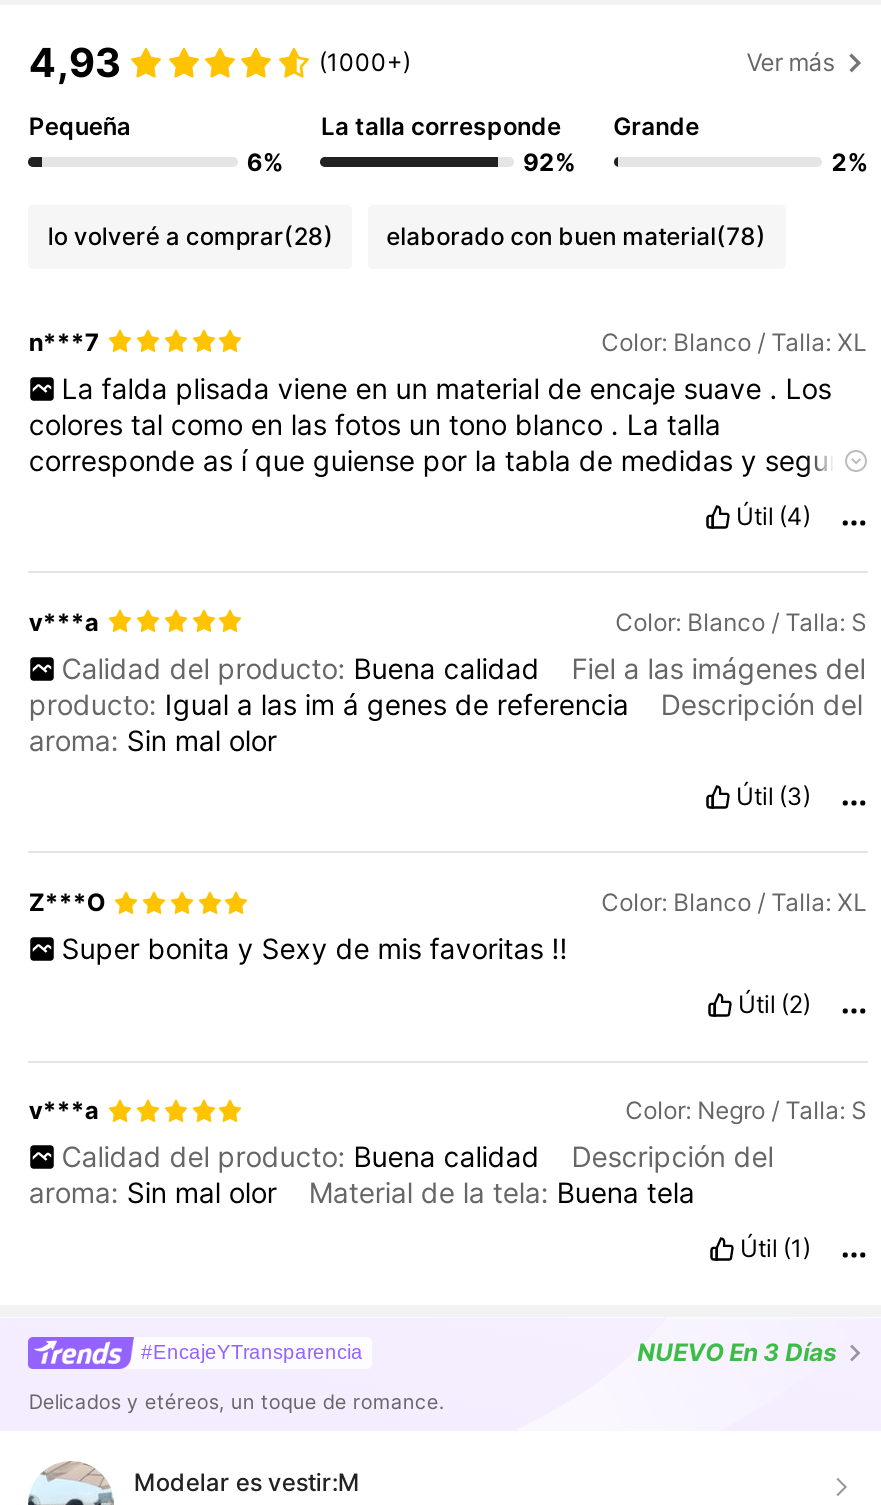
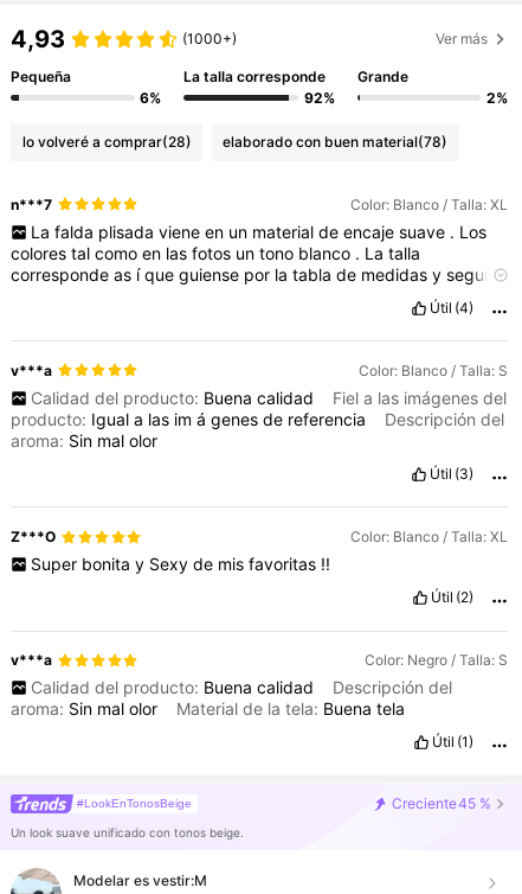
[141,1337,837,1367] #EncajeYTransparencia | NUEVO En 3 Días -> [78,794,491,812] #LookEnTonosBeige | Creciente 45 %
[29,1389,445,1413] Delicados y etéreos, un toque de romance. -> [11,825,244,839] Un look suave unificado con tonos beige.

